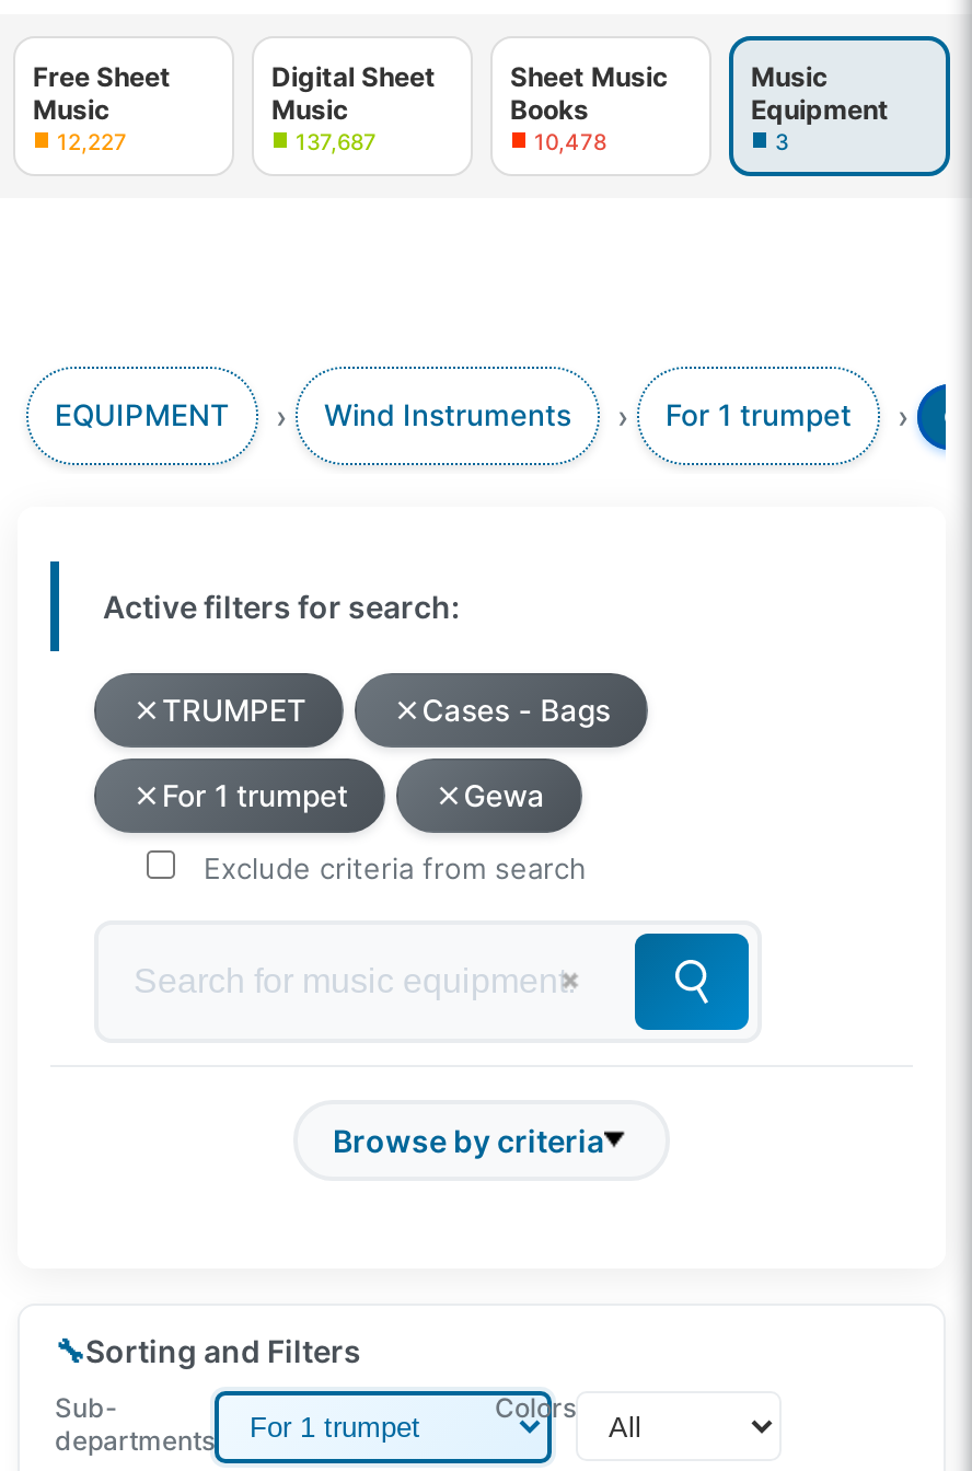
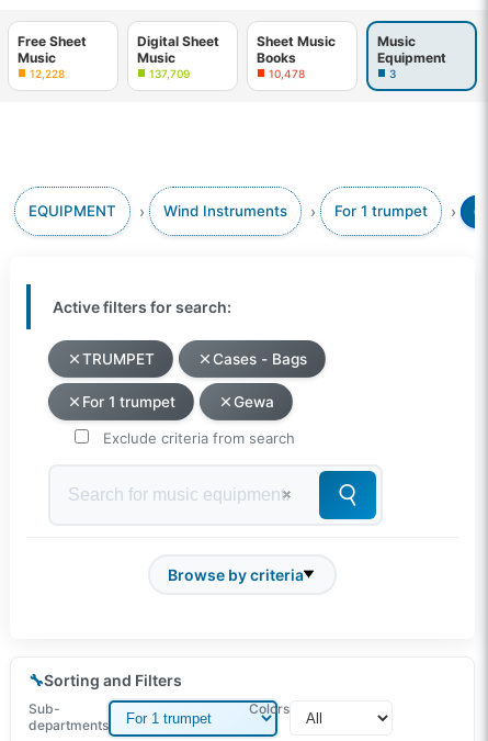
[50,127,127,153] 12,227 -> [26,66,65,80] 12,228
[289,127,377,153] 137,687 -> [146,66,190,80] 137,709

